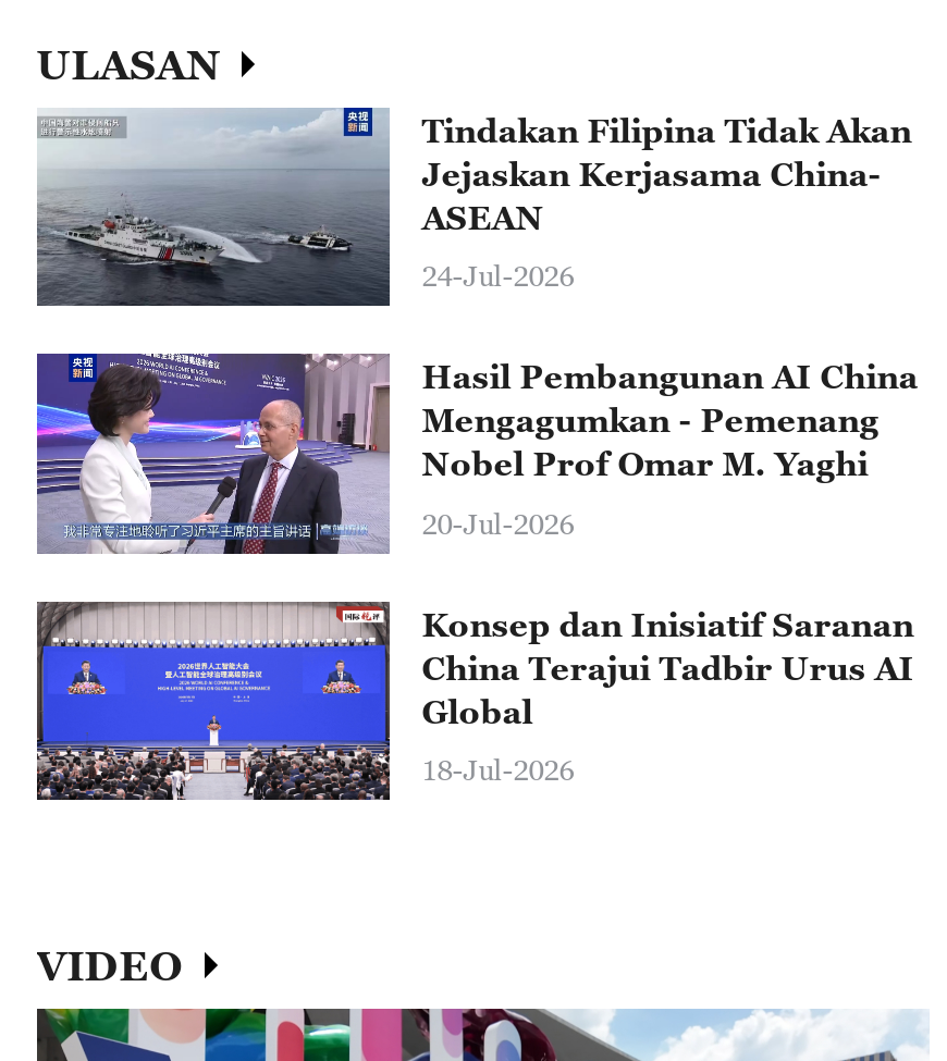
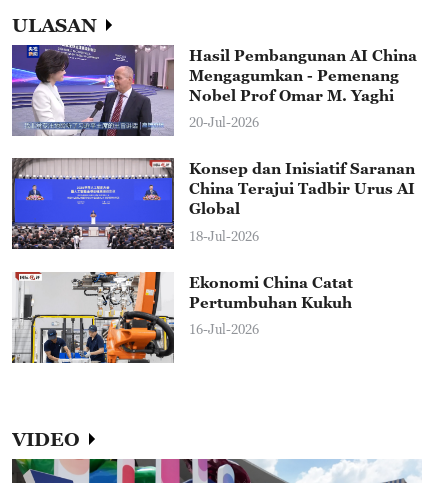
[37,106,912,308] [image] | Tindakan Filipina Tidak Akan | Jejaskan Kerjasama China- | ASEAN | 24-Jul-2026 -> none
moved [33,349,918,787] -> [10,42,417,244]: [image] | Hasil Pembangunan AI China | Mengagumkan - Pemenang | ... | Global | 18-Jul-2026
none -> [12,271,353,364] [image] | Ekonomi China Catat | Pertumbuhan Kukuh | 16-Jul-2026

